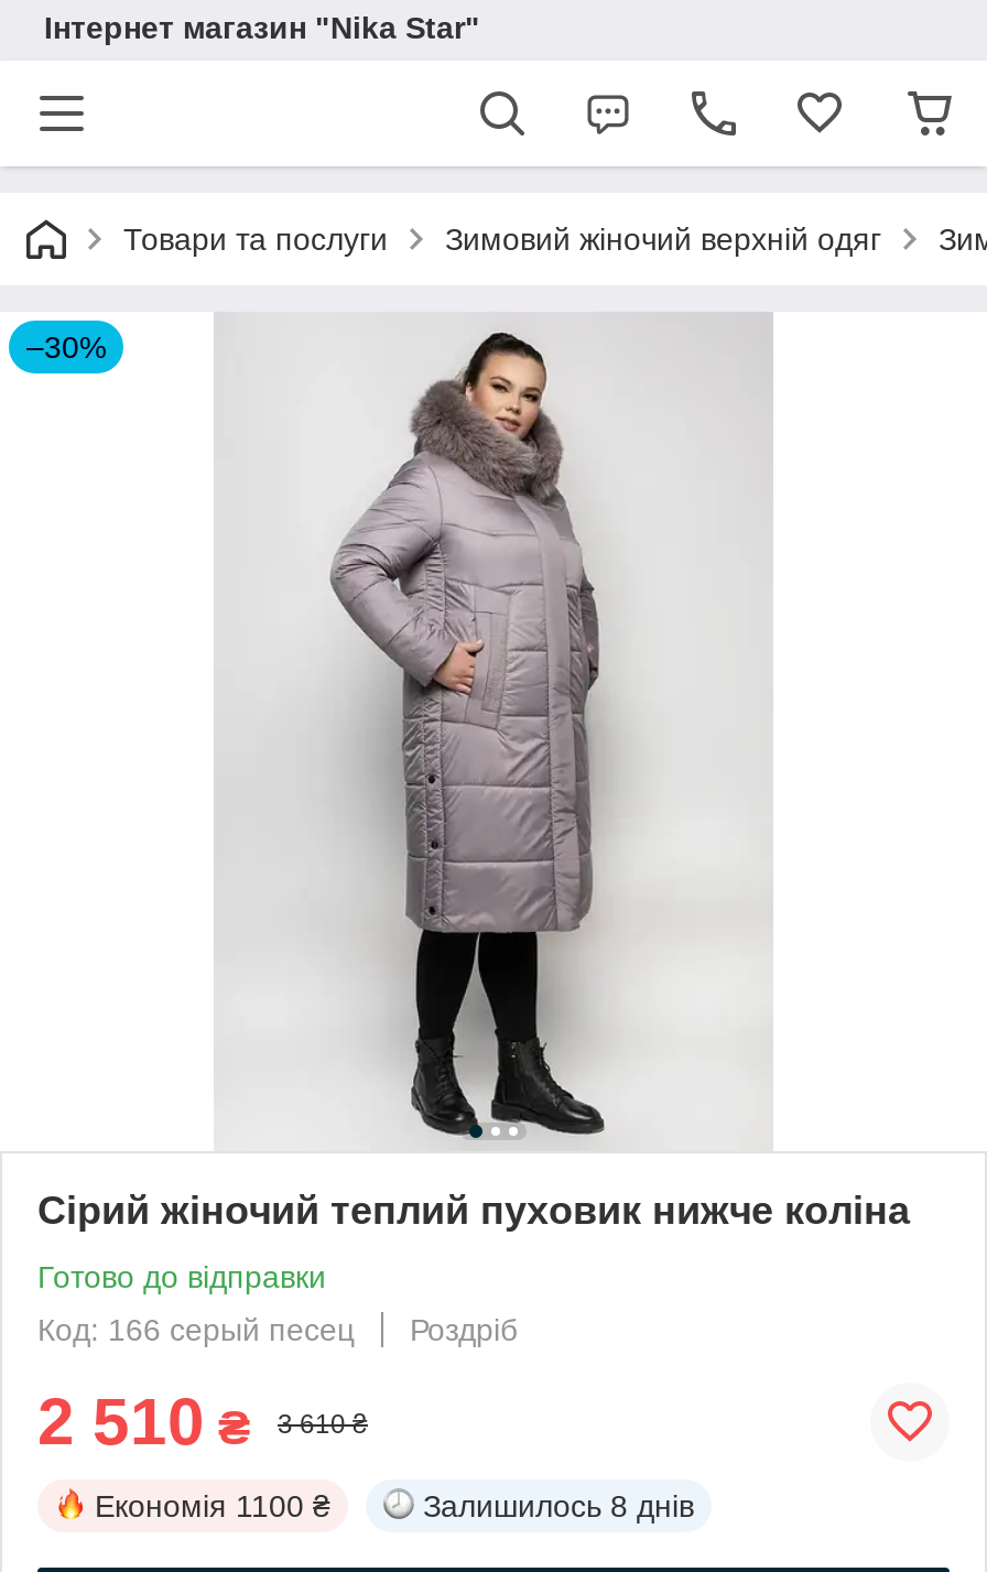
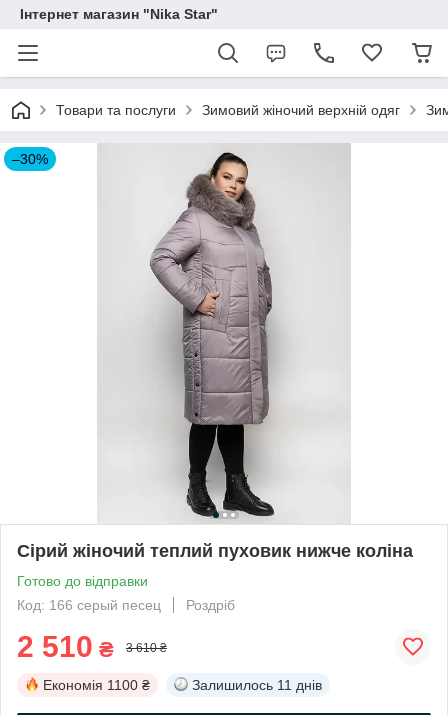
[423,1488,694,1523] Залишилось 8 днів -> [192,677,322,693] Залишилось 11 днів

